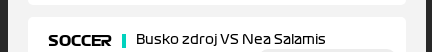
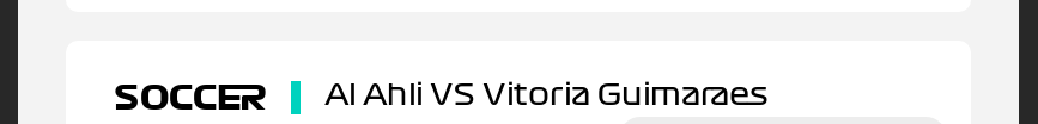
[136,34,326,46] Busko zdroj VS Nea Salamis -> [324,81,767,110] Al Ahli VS Vitoria Guimaraes

